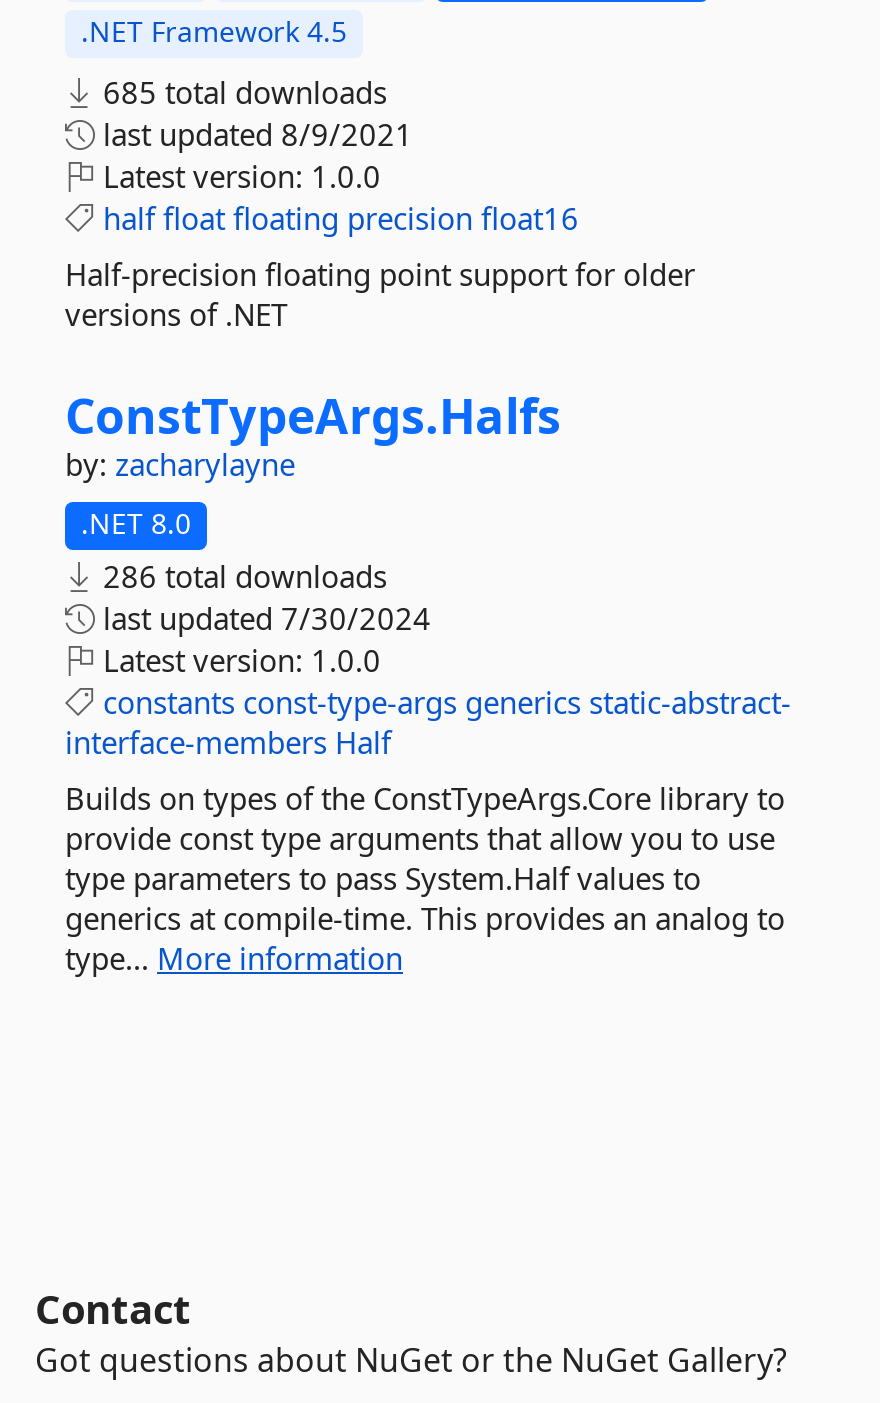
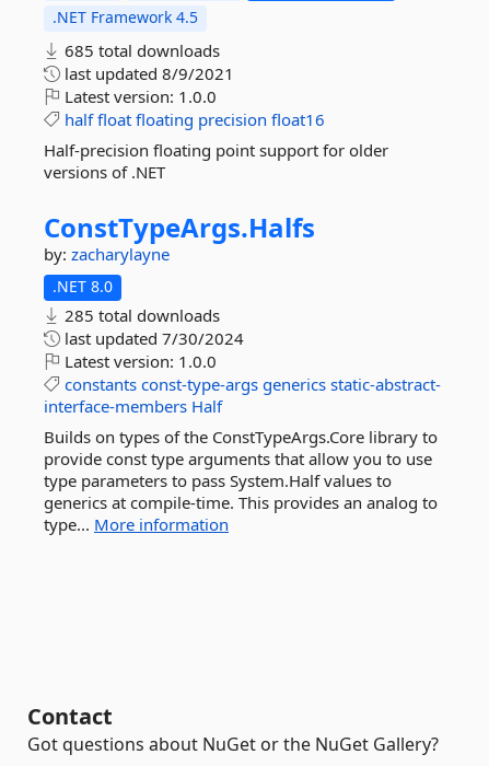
[95,556,387,596] 286 total downloads -> [60,304,220,326] 285 total downloads

